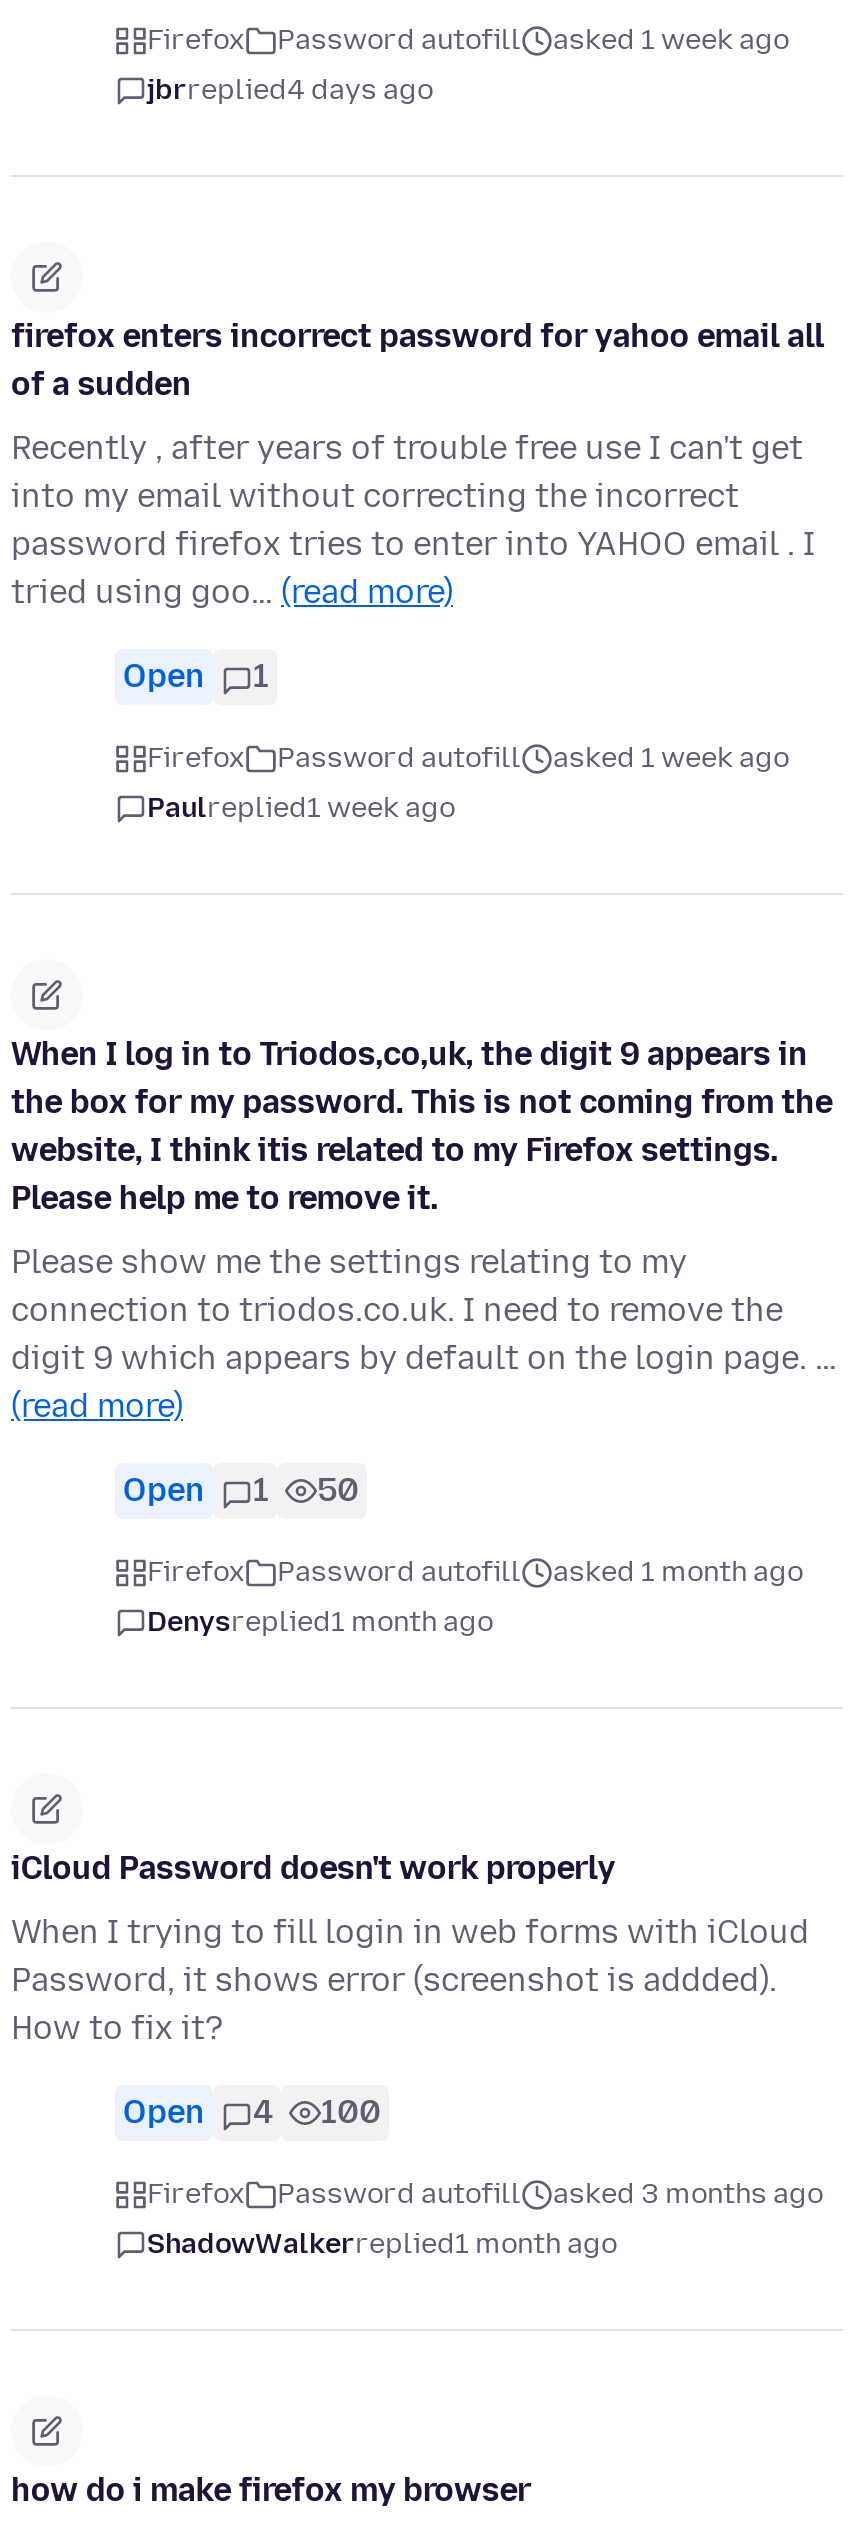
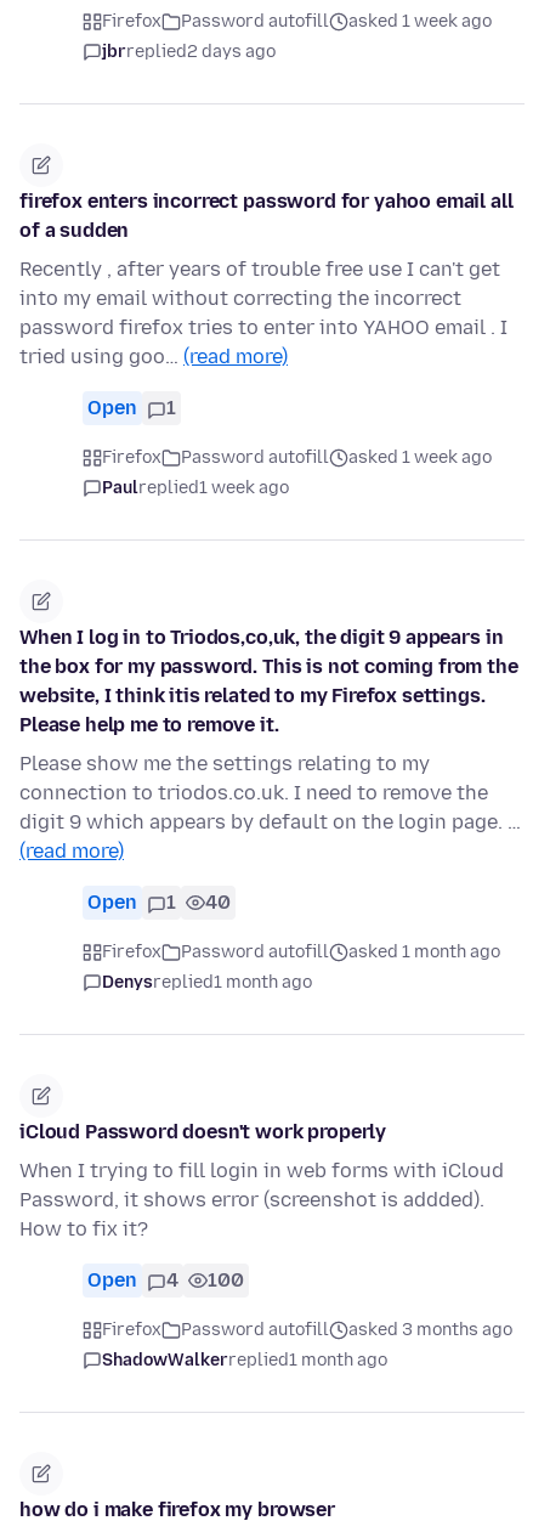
[147,74,433,108] jbrreplied4 days ago -> [102,42,276,63] jbrreplied2 days ago
[123,1472,359,1510] Open 1 50 -> [87,891,231,914] Open 1 40

